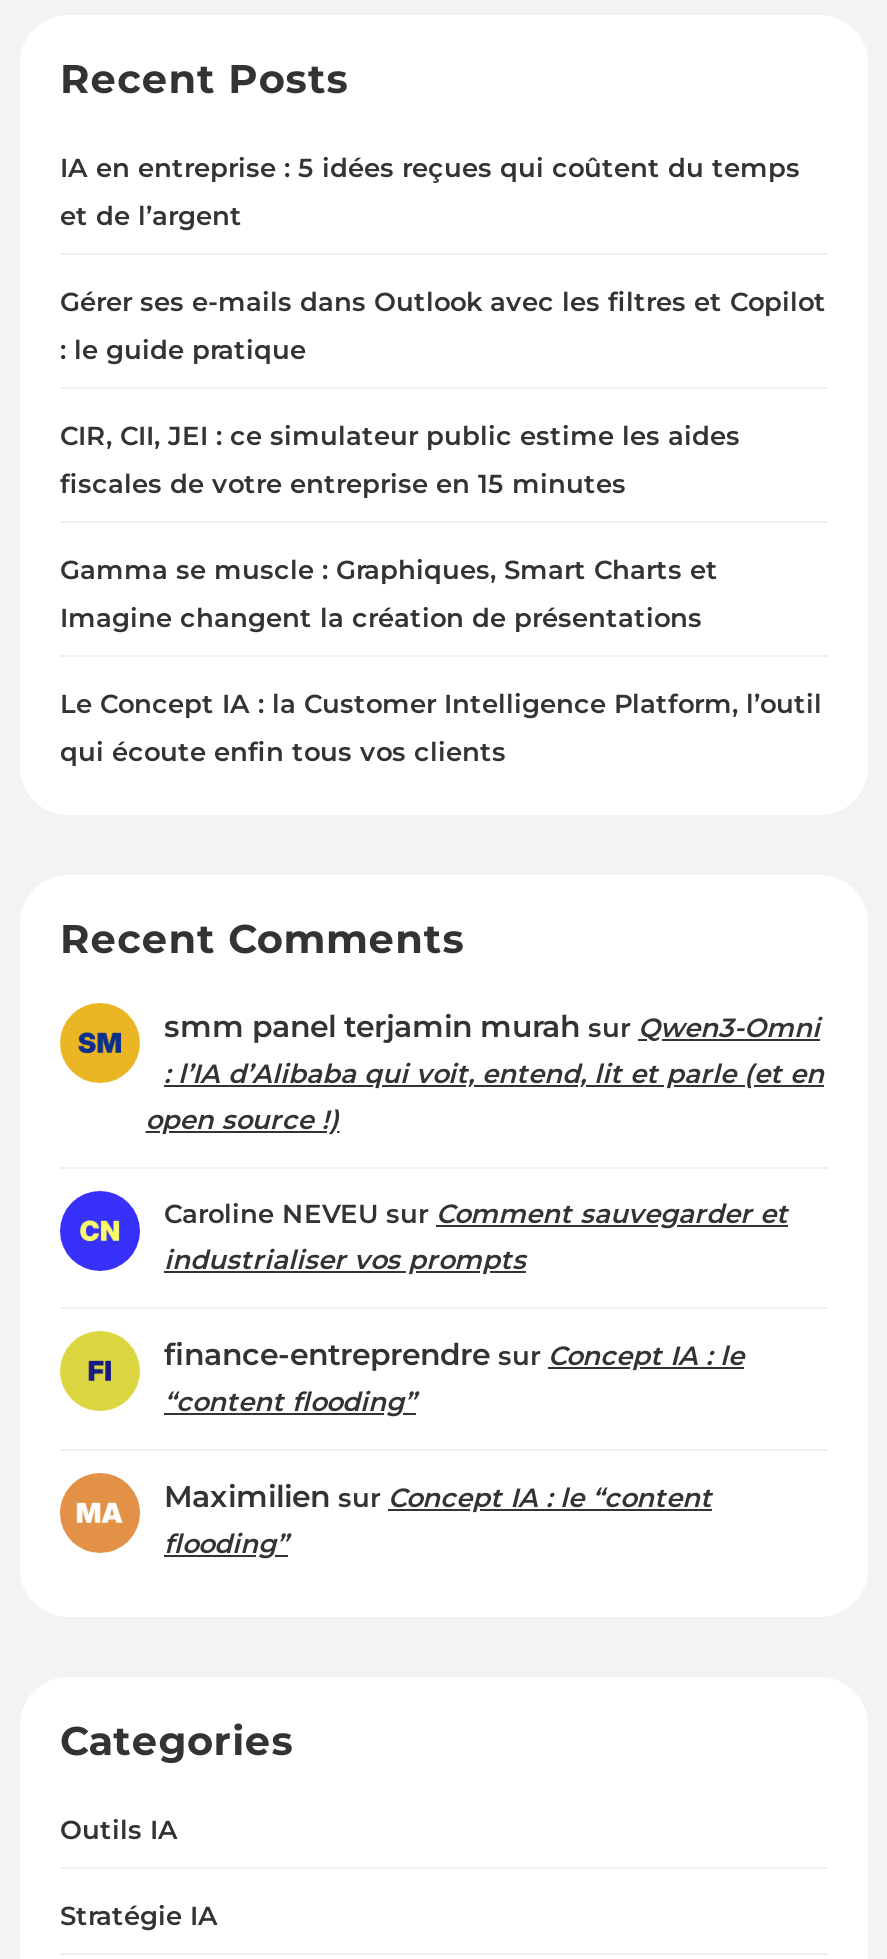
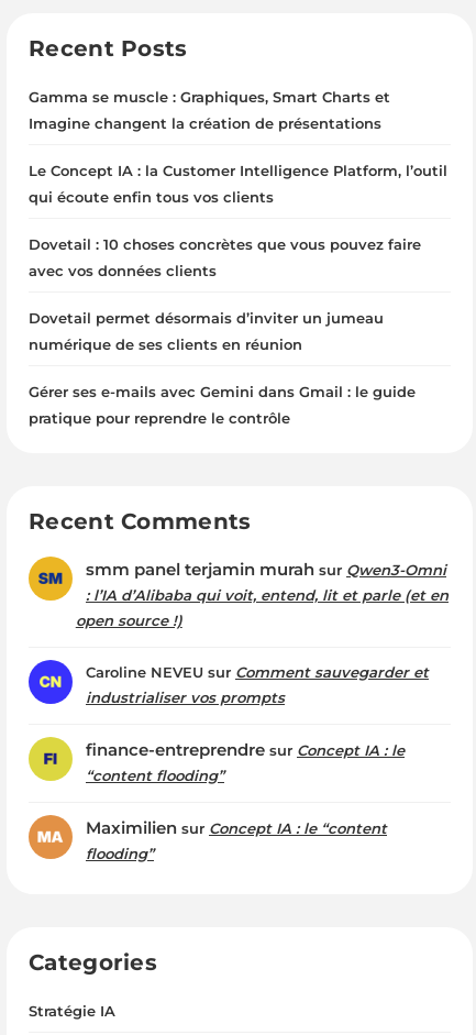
[60,151,826,499] IA en entreprise : 5 idées reçues qui coûtent du temps | et de l’argent | Gérer ses e-mails dans Outlook avec les filtres et Copilot | : le guide pratique | CIR, CII, JEI : ce simulateur public estime les aides | fiscales de votre entreprise en 15 minutes -> none
moved [60,553,822,767] -> [29,88,447,206]: Gamma se muscle : Graphiques, Smart Charts et | Imagine changent la création de présentations | Le Concept IA : la Customer Intelligence Platform, l’outil | qui écoute enfin tous vos clients
none -> [29,235,421,427] Dovetail : 10 choses concrètes que vous pouvez faire | avec vos données clients | Dovetail permet désormais d’inviter un jumeau | numérique de ses clients en réunion | Gérer ses e-mails avec Gemini dans Gmail : le guide | pratique pour reprendre le contrôle
[60,1813,178,1845] Outils IA -> none

